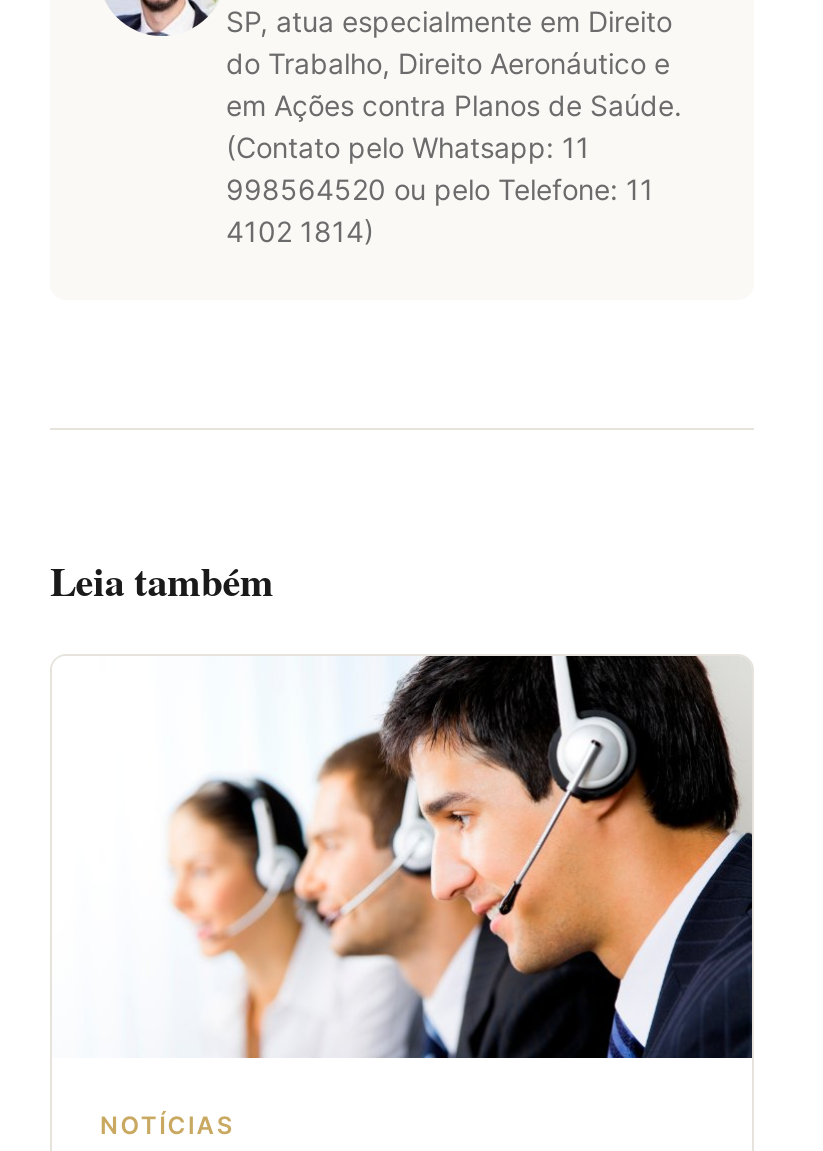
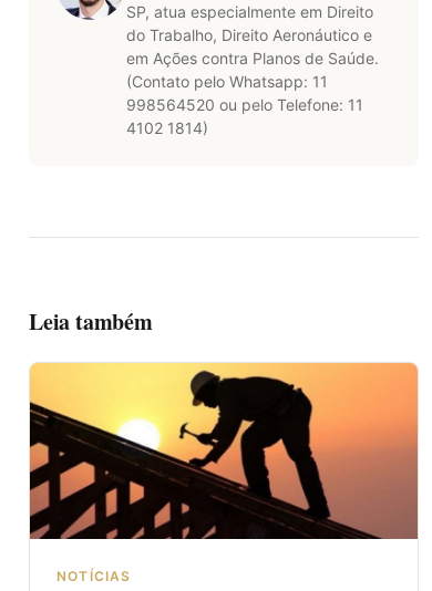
[52,654,754,1060] [image] -> [29,362,419,540] [image]

